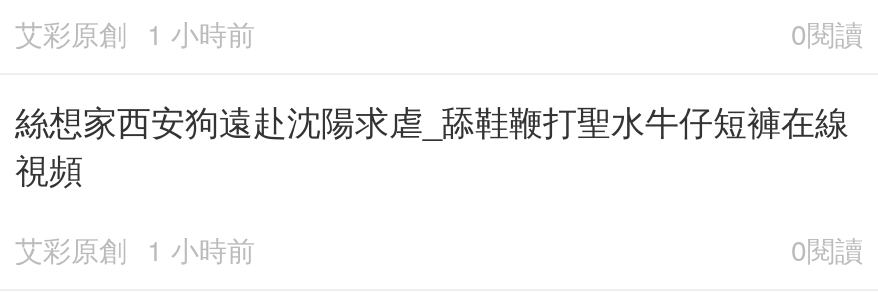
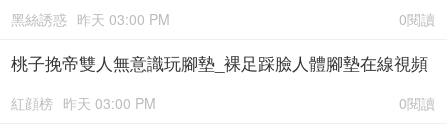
[15,13,255,53] 艾彩原創 1 小時前 -> [11,9,170,29] 黑絲誘惑 昨天 03:00 PM
[15,95,849,193] 絲想家西安狗遠赴沈陽求虐_舔鞋鞭打聖水牛仔短褲在線 | 視頻 -> [11,50,428,75] 桃子挽帝雙人無意識玩腳墊_裸足踩臉人體腳墊在線視頻
[15,229,255,269] 艾彩原創 1 小時前 -> [11,93,156,113] 紅顔榜 昨天 03:00 PM

